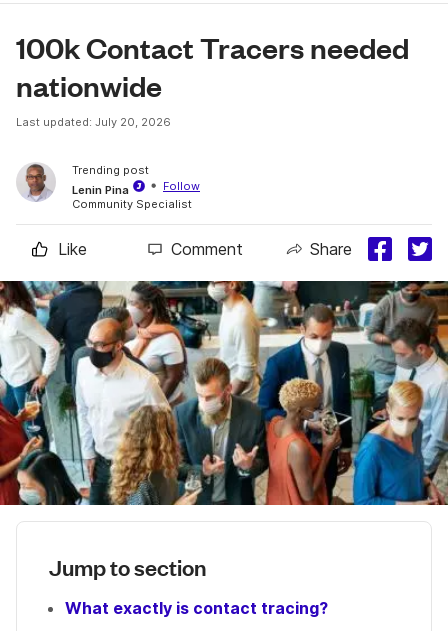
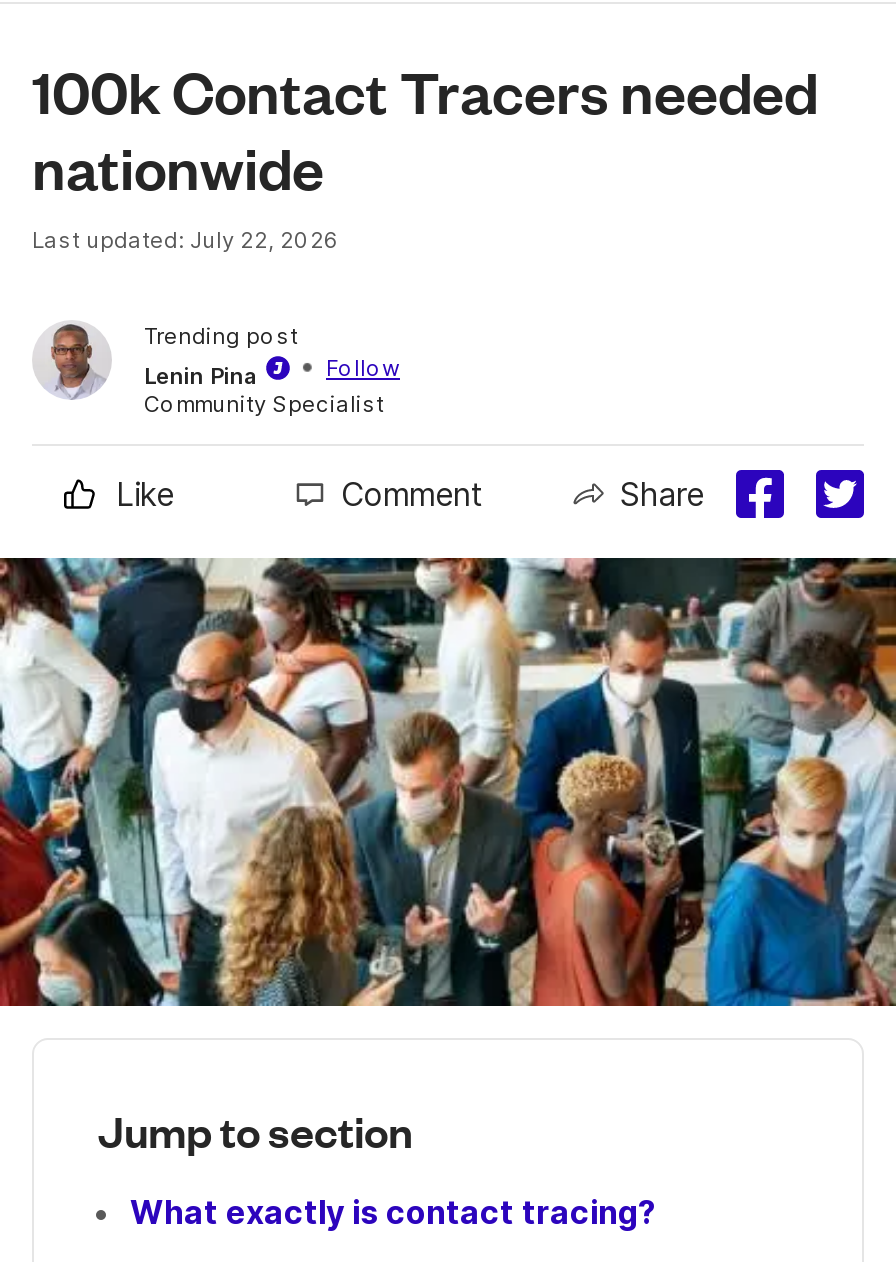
[16,115,171,129] Last updated: July 20, 2026 -> [32,226,340,254] Last updated: July 22, 2026

